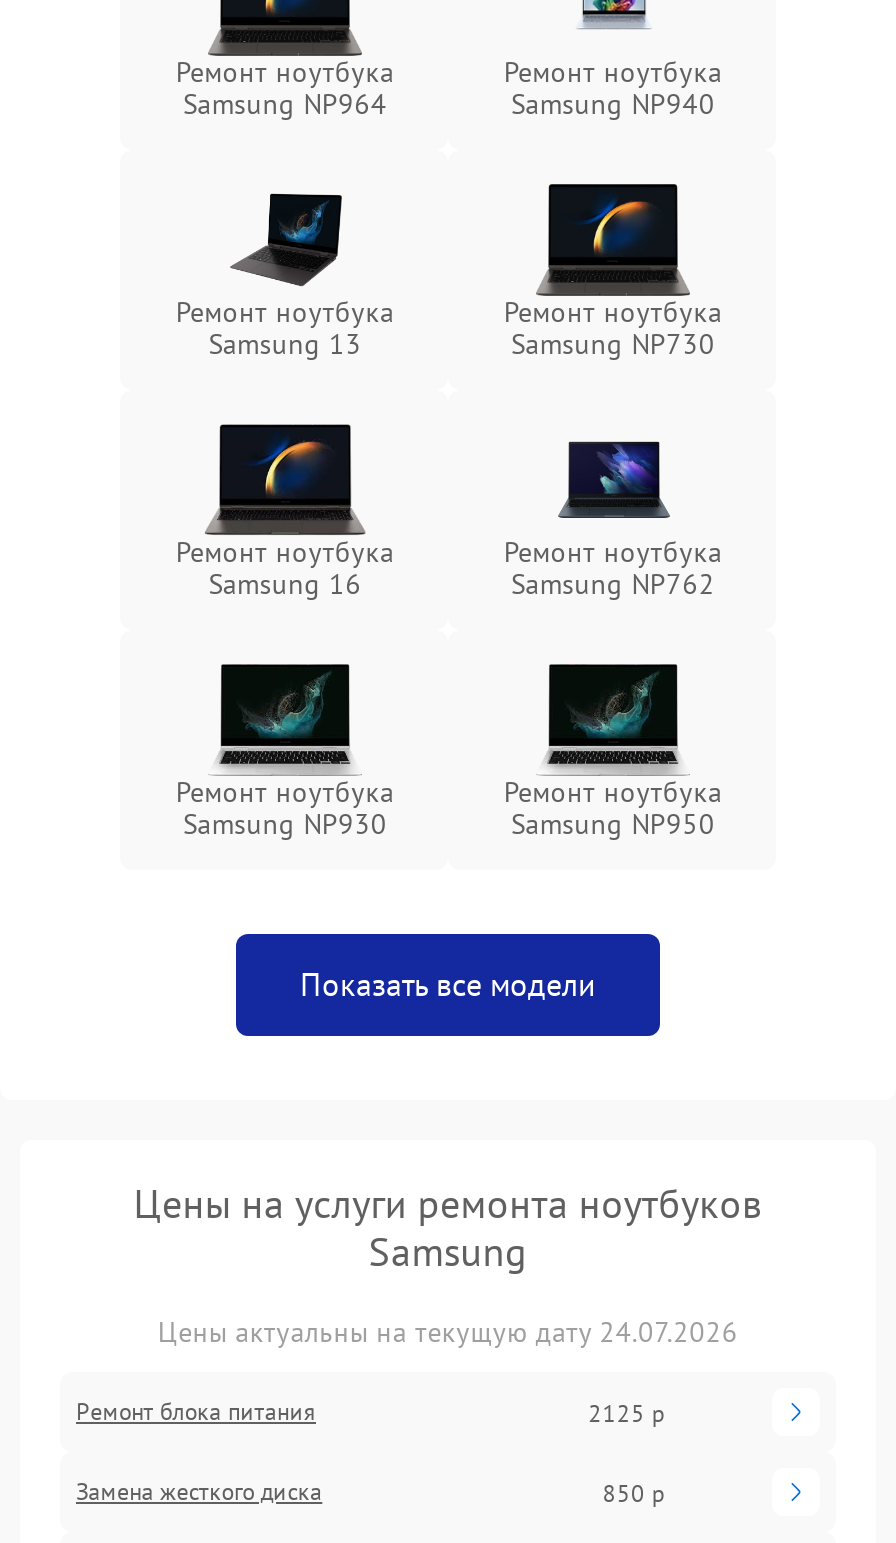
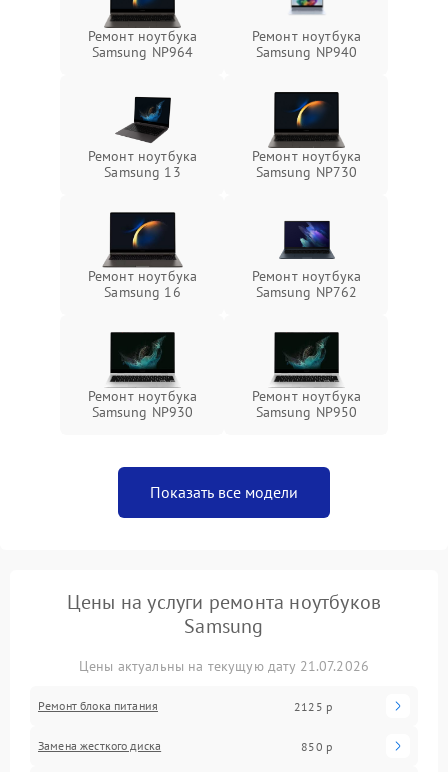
[158,1314,738,1350] Цены актуальны на текущую дату 24.07.2026 -> [79,657,369,675] Цены актуальны на текущую дату 21.07.2026

